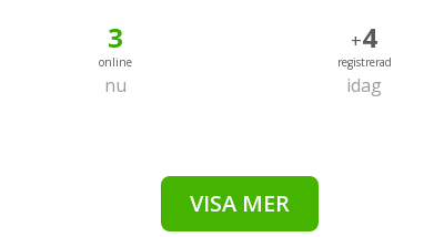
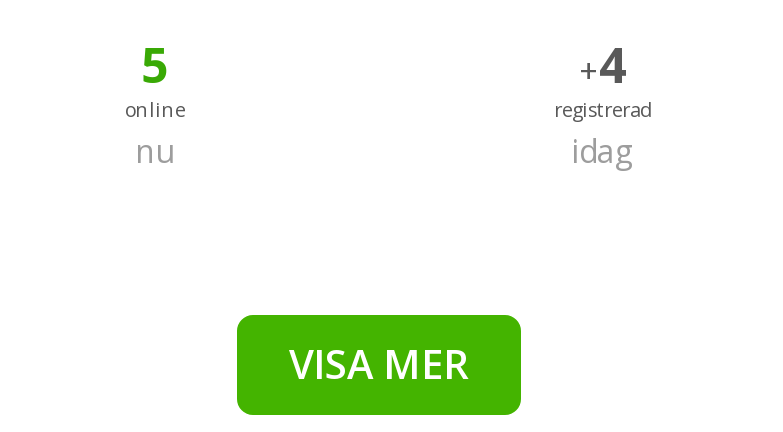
[108,18,123,55] 3 -> [141,30,169,96] 5

